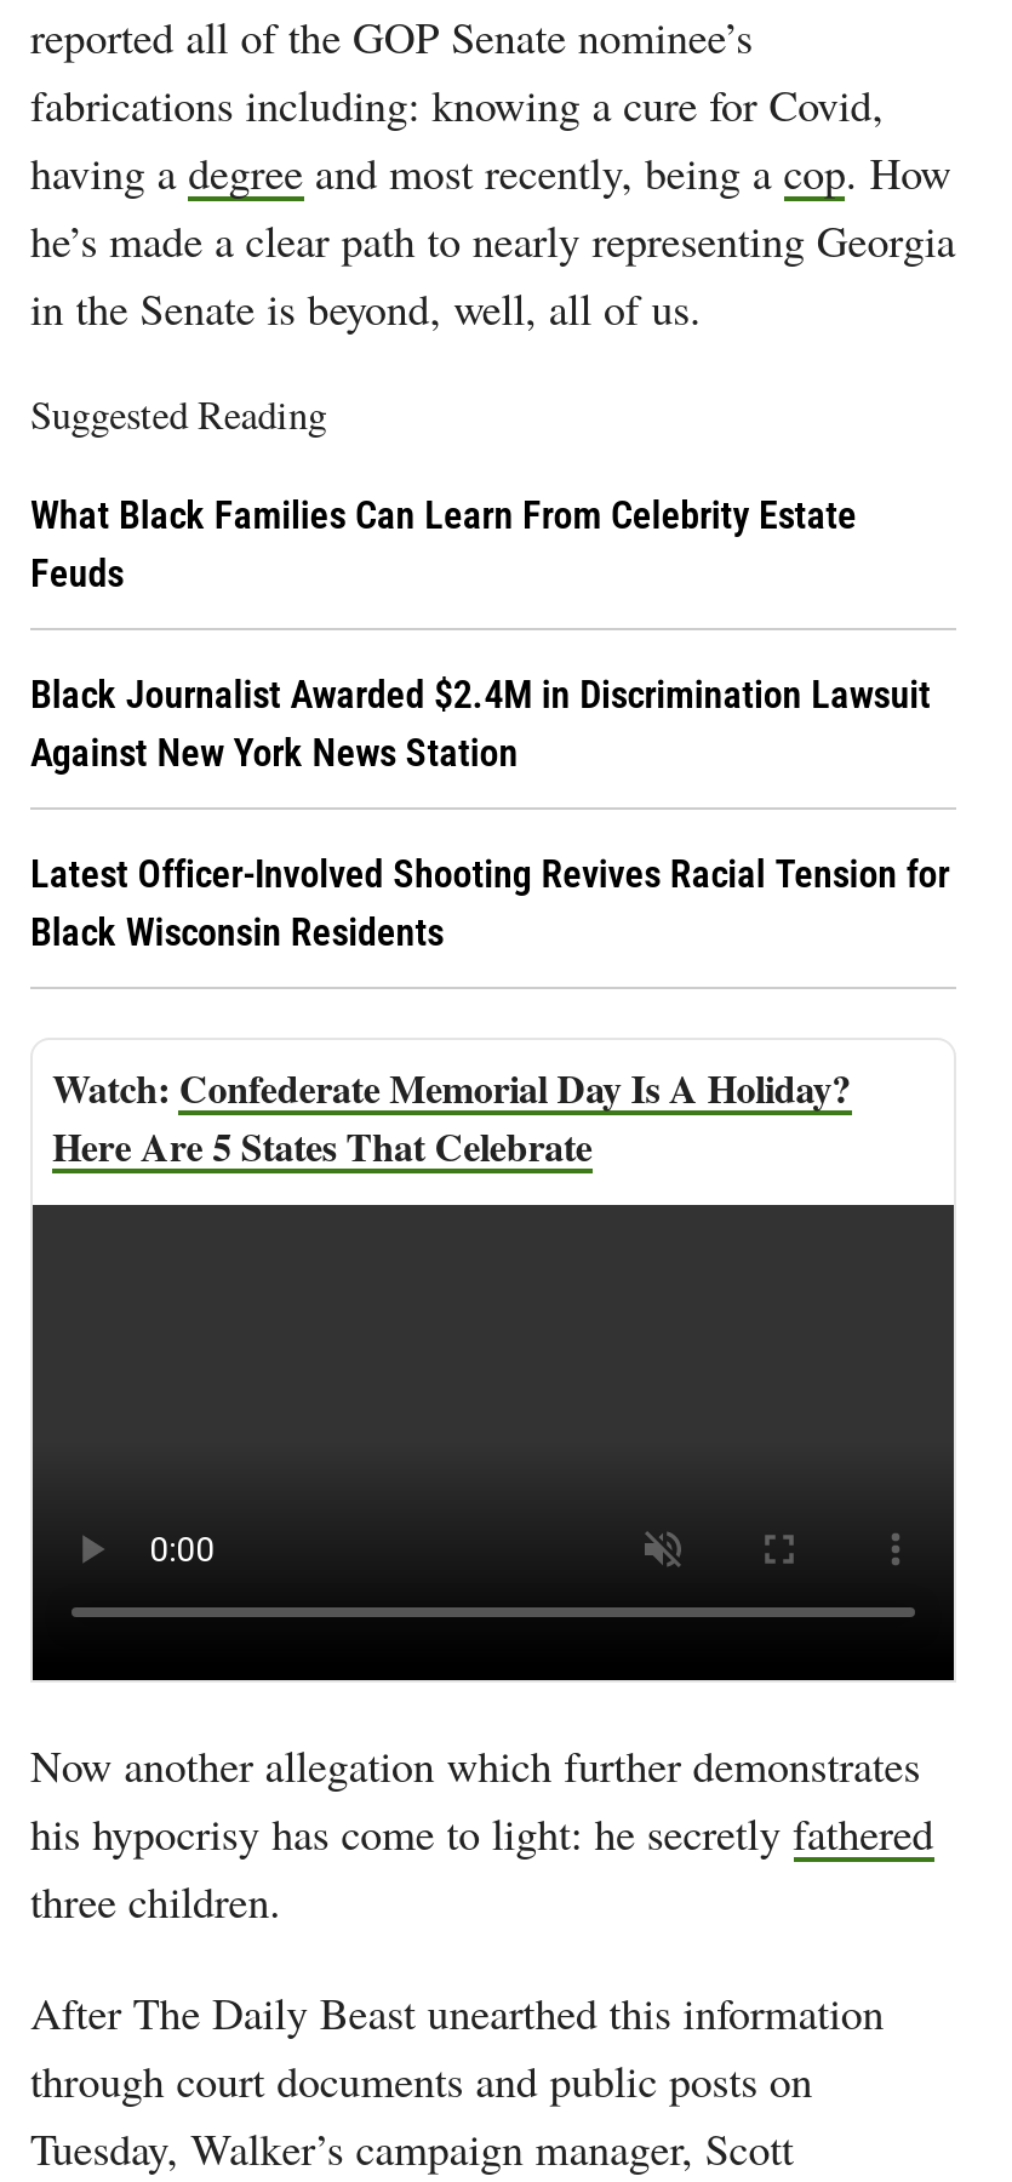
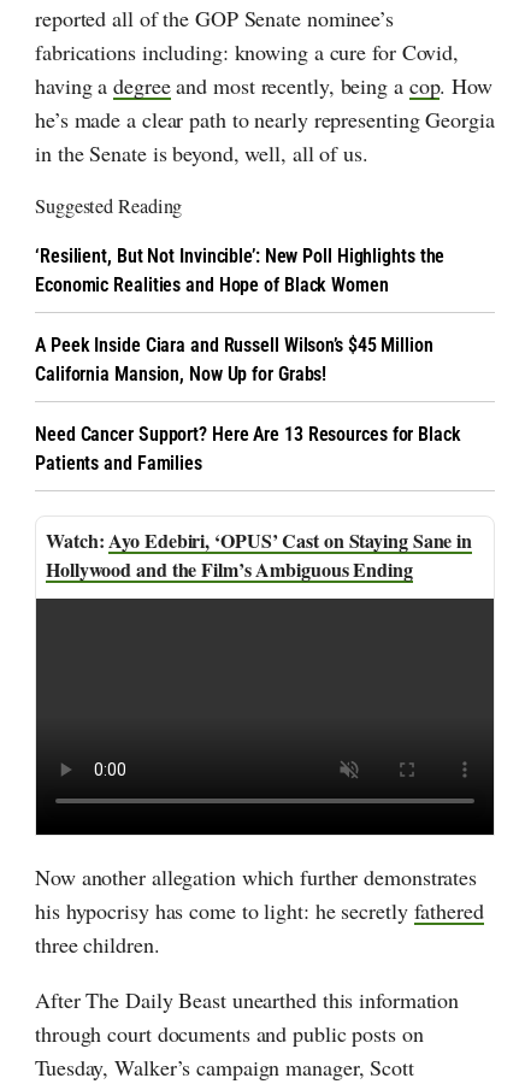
[30,493,857,597] What Black Families Can Learn From Celebrity Estate | Feuds -> [35,245,445,297] ‘Resilient, But Not Invincible’: New Poll Highlights the | Economic Realities and Hope of Black Women
[30,672,931,776] Black Journalist Awarded $2.4M in Discrimination Lawsuit | Against New York News Station -> [35,334,433,386] A Peek Inside Ciara and Russell Wilson’s $45 Million | California Mansion, Now Up for Grabs!
[30,851,949,956] Latest Officer-Involved Shooting Revives Racial Tension for | Black Wisconsin Residents -> [35,423,461,475] Need Cancer Support? Here Are 13 Resources for Black | Patients and Families
[52,1060,851,1174] Confederate Memorial Day Is A Holiday? | Here Are 5 States That Celebrate -> [46,527,472,583] Ayo Edebiri, ‘OPUS’ Cast on Staying Sane in | Hollywood and the Film’s Ambiguous Ending

